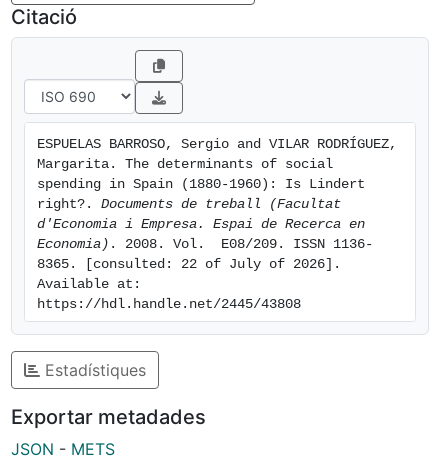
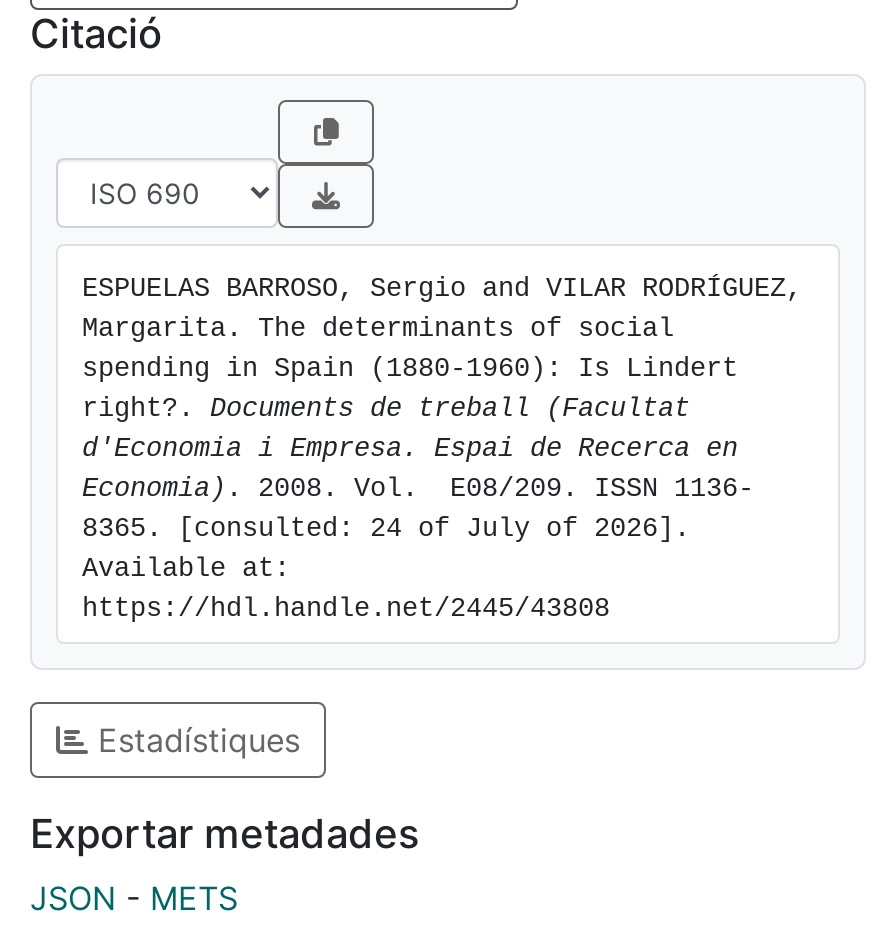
[37,257,341,272] 8365. [consulted: 22 of July of 2026]. -> [82,515,690,545] 8365. [consulted: 24 of July of 2026].

